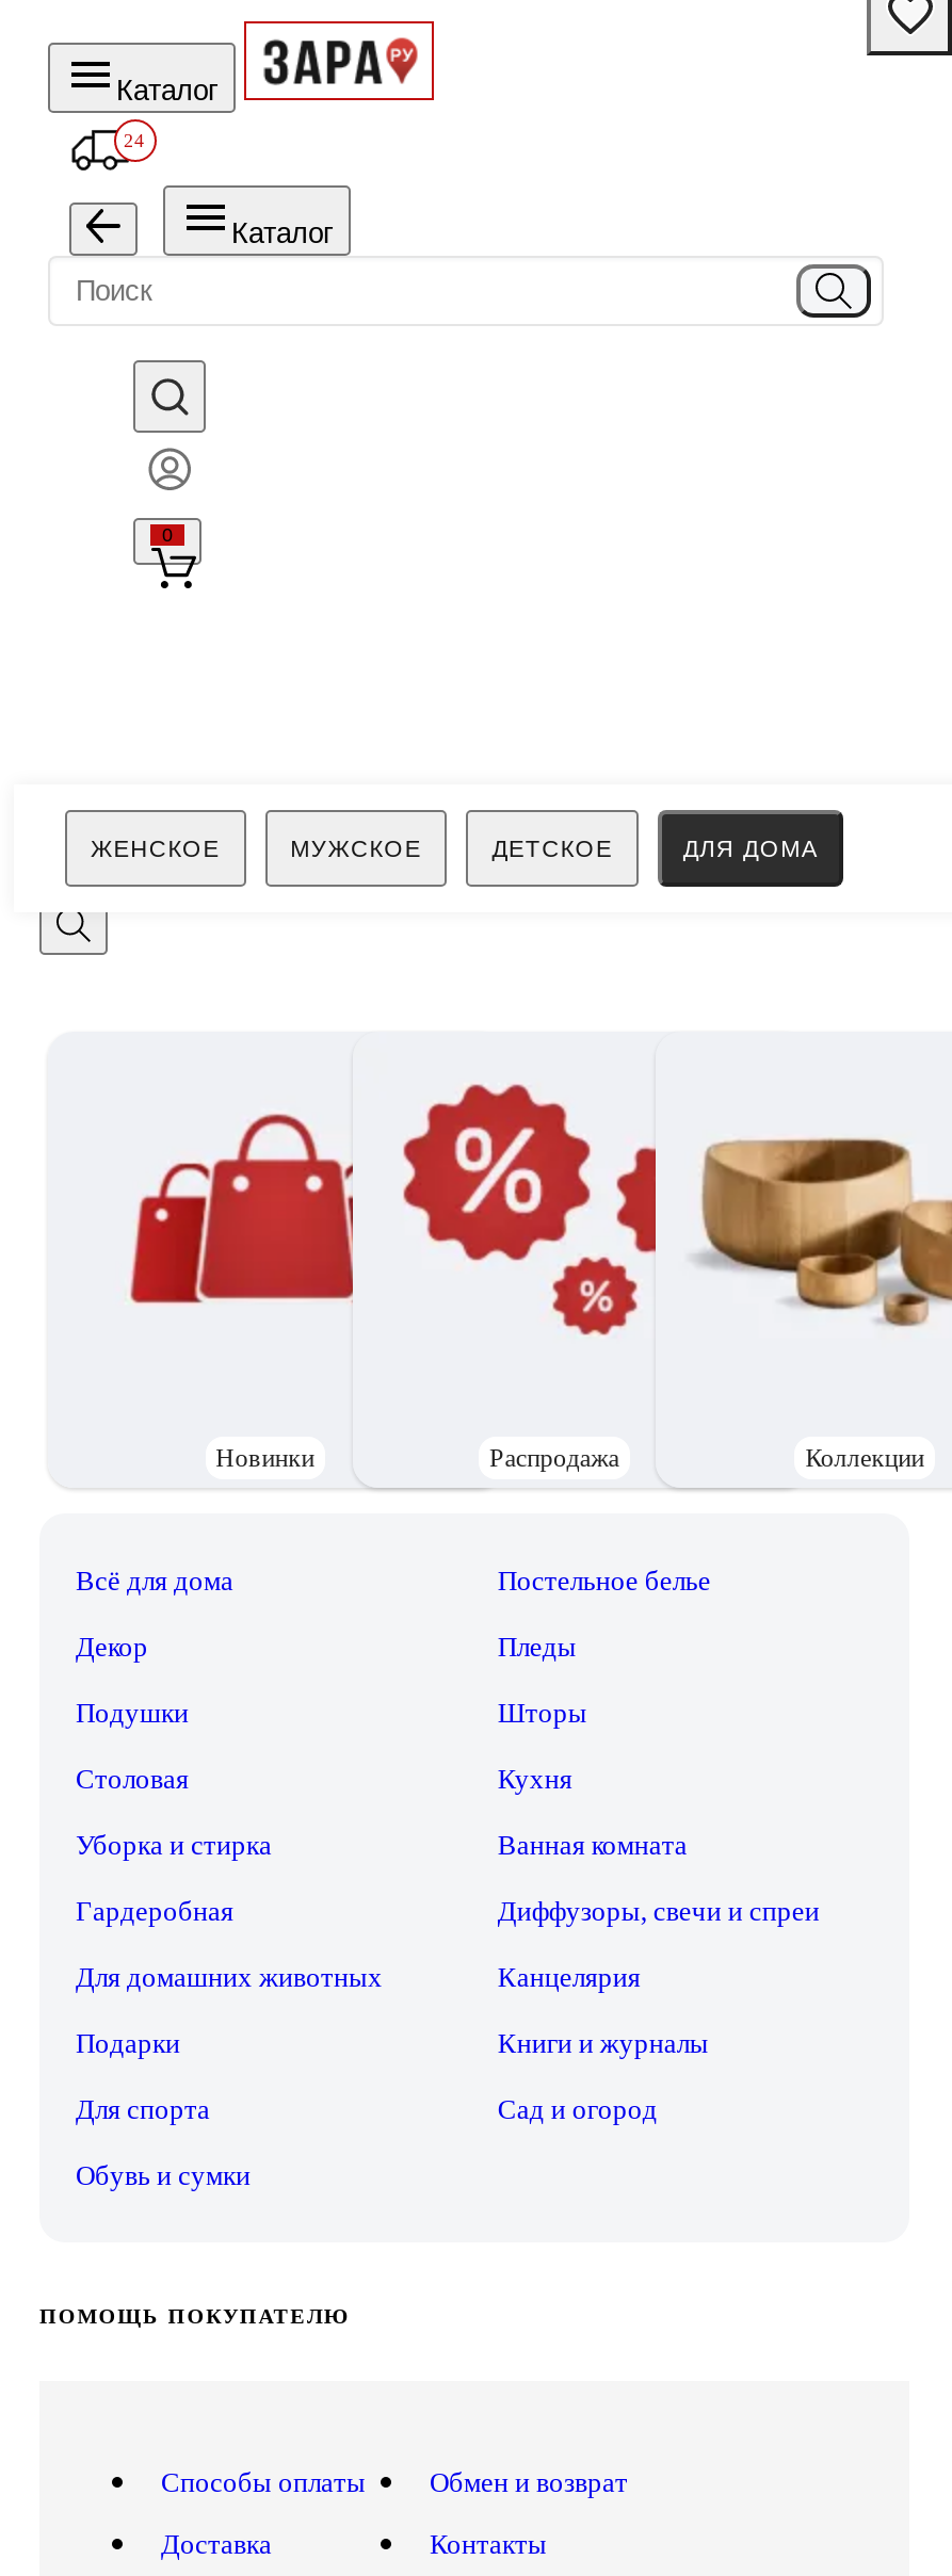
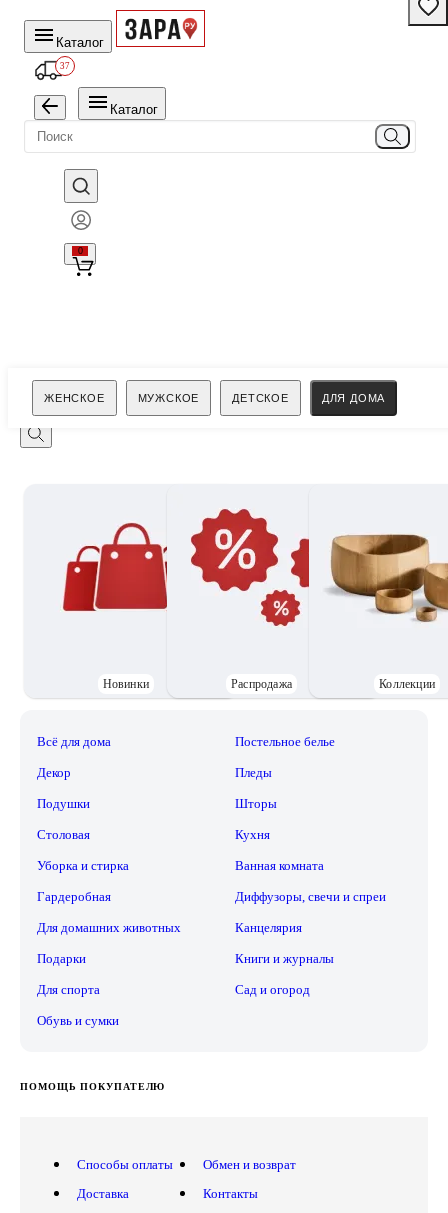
[124,129,145,150] 24 -> [59,60,69,70] 37

